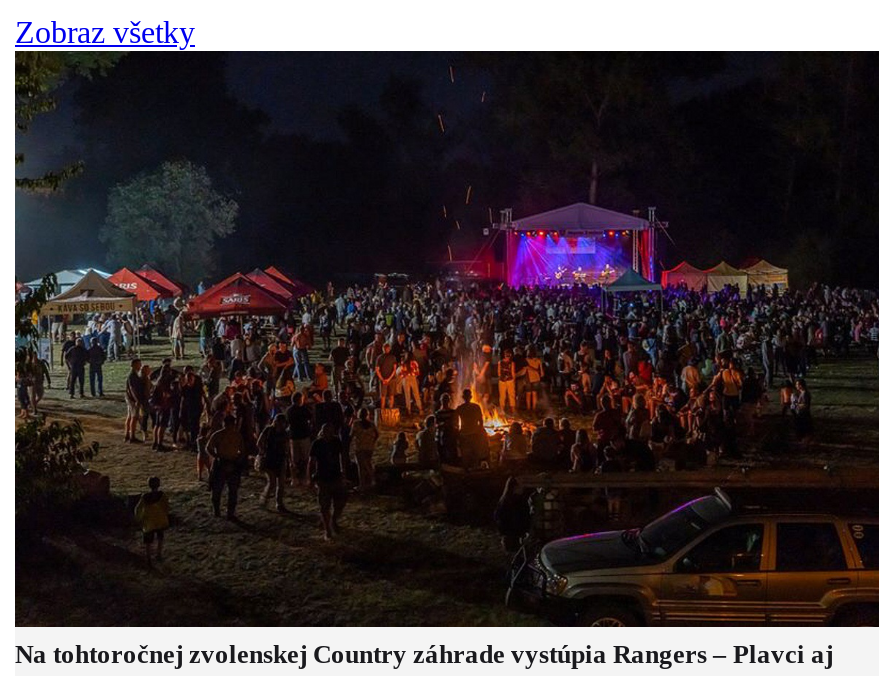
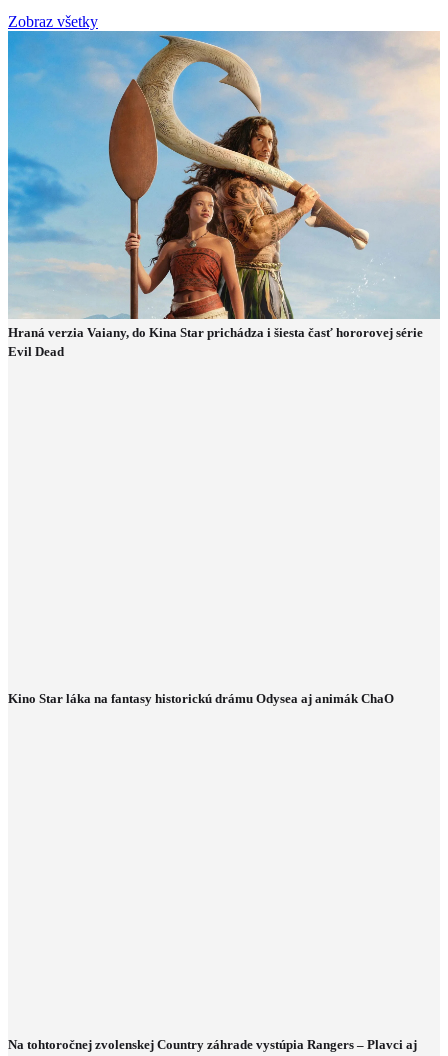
[13,49,881,627] [image] -> [7,30,440,318] [image]
none -> [8,325,423,359] Hraná verzia Vaiany, do Kina Star prichádza i šiesta časť hororovej série | Evil Dead
none -> [8,691,394,706] Kino Star láka na fantasy historickú drámu Odysea aj animák ChaO

